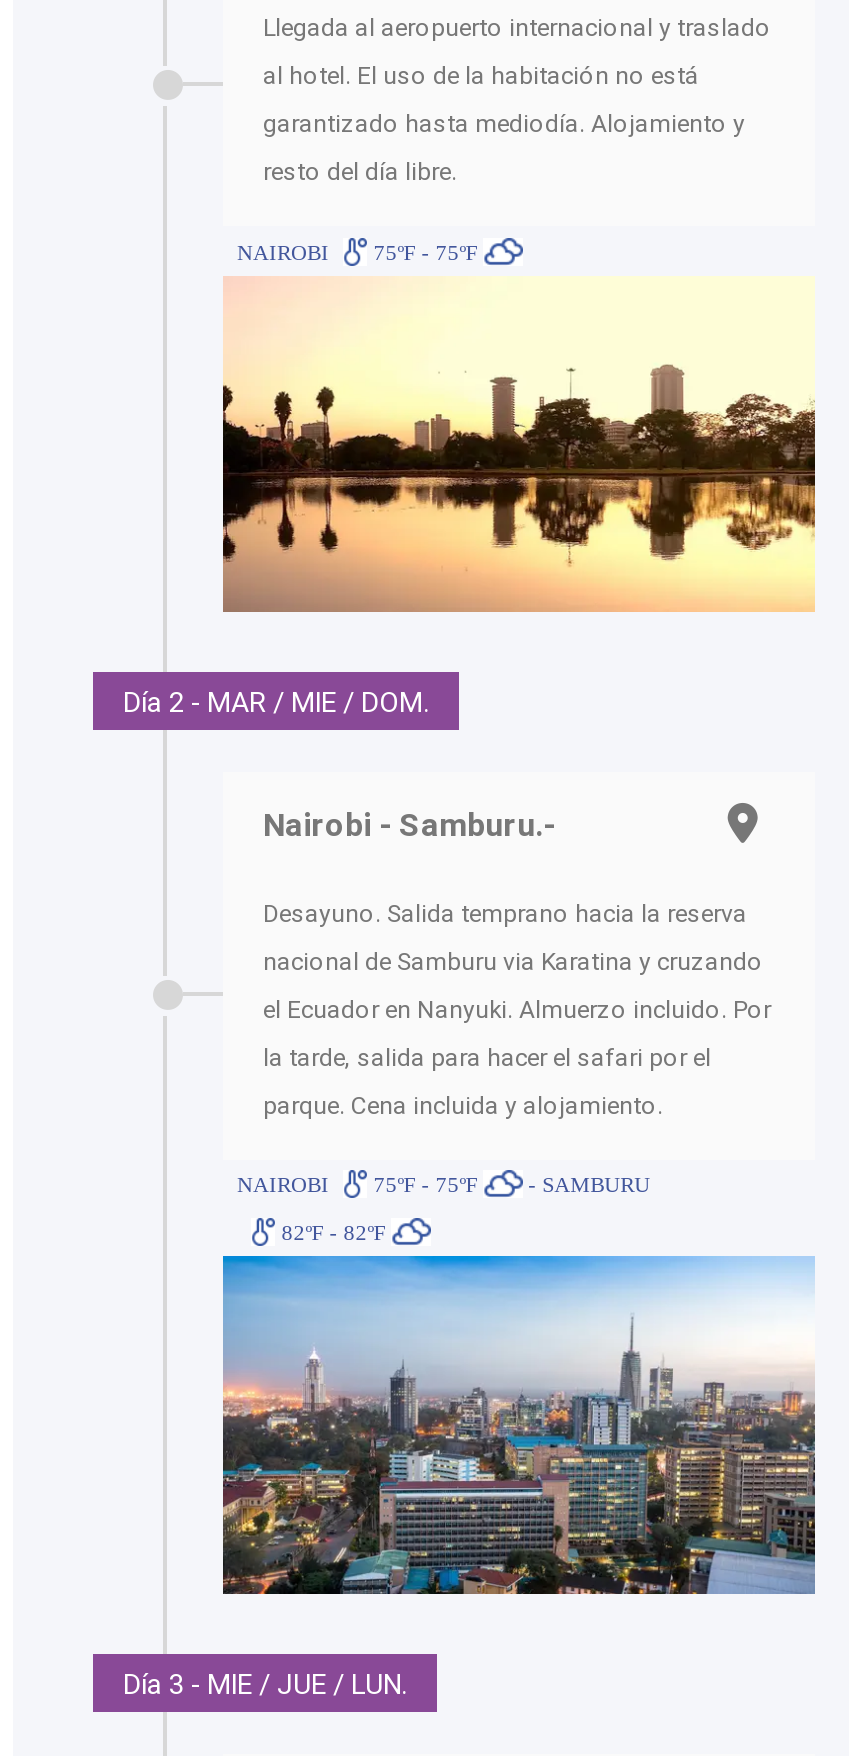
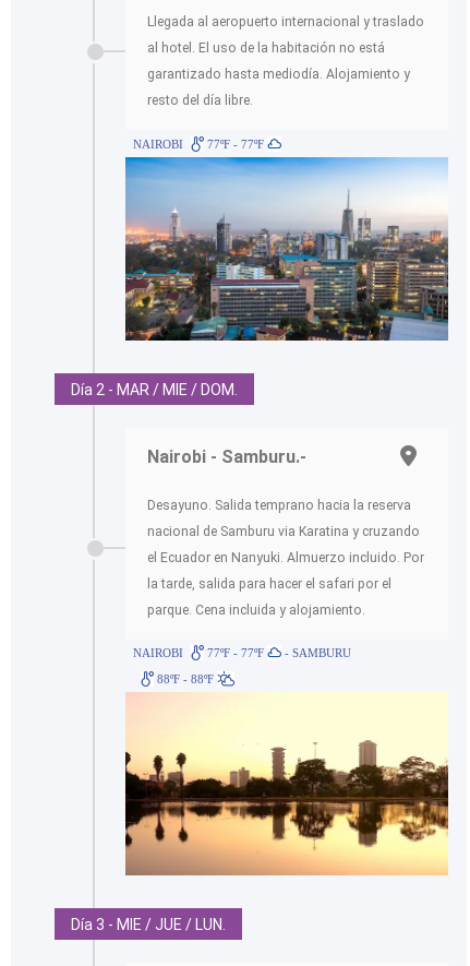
[237,240,483,264] NAIROBI 75ºF - 75ºF -> [133,137,267,150] NAIROBI 77ºF - 77ºF
moved [221,277,817,613] -> [124,691,449,876]: [image]
[237,1173,650,1197] NAIROBI 75ºF - 75ºF - SAMBURU -> [133,646,351,659] NAIROBI 77ºF - 77ºF - SAMBURU
[275,1221,391,1245] 82ºF - 82ºF -> [154,672,217,685] 88ºF - 88ºF
moved [221,1253,817,1597] -> [124,156,449,342]: [image]

